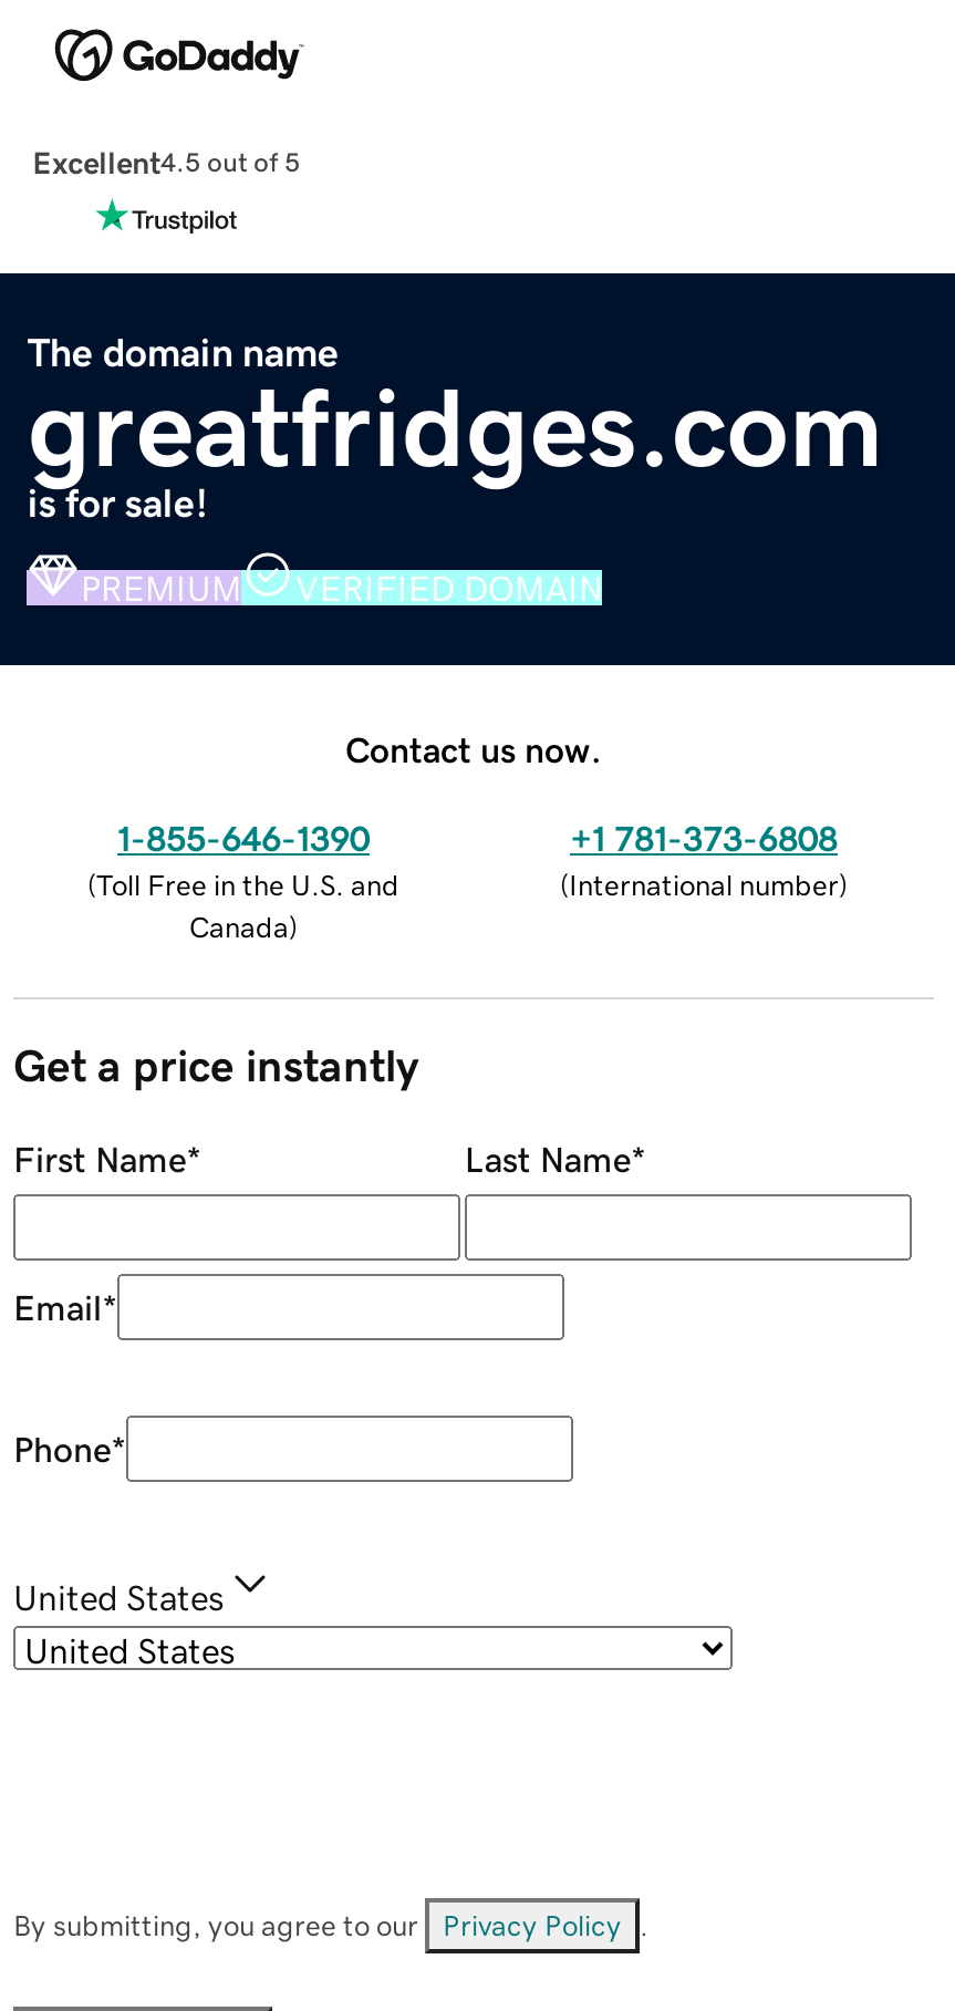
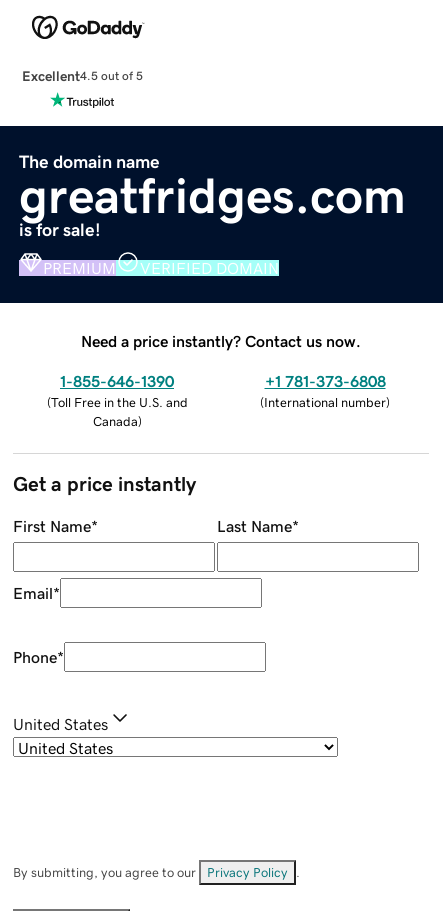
[345,731,602,766] Contact us now. -> [81,333,361,349] Need a price instantly? Contact us now.

